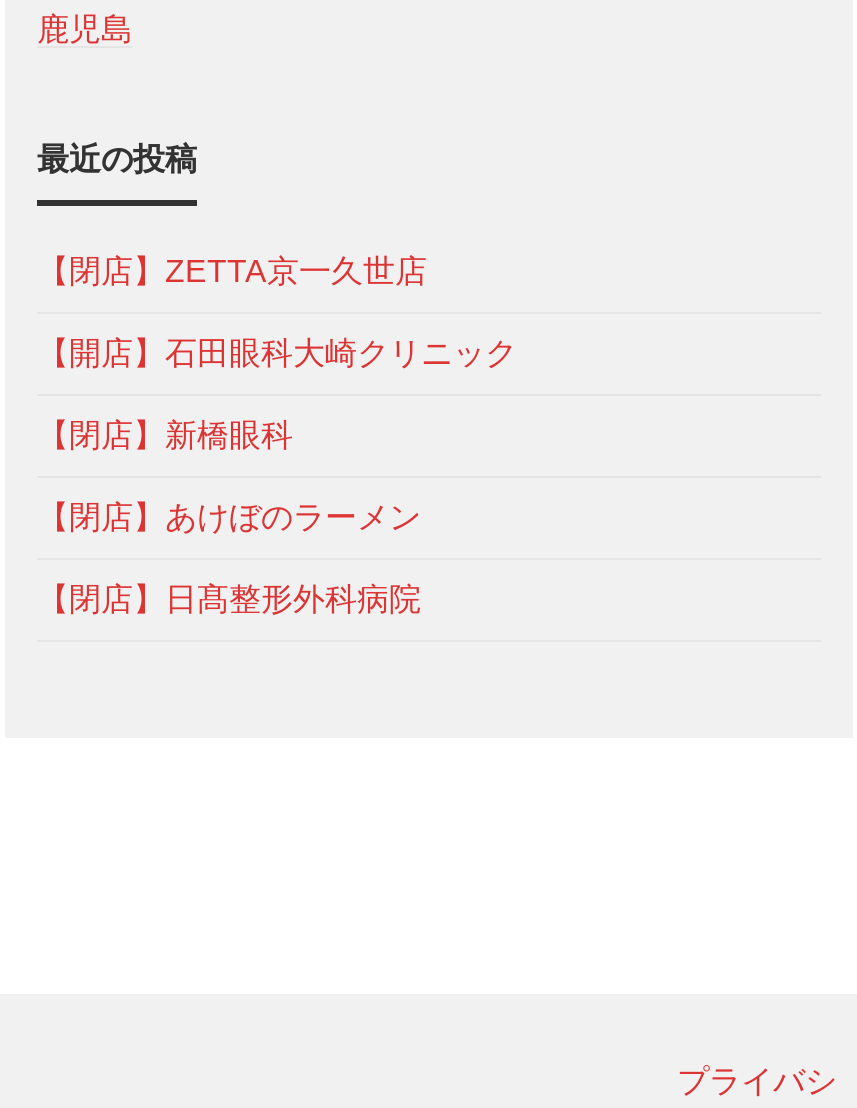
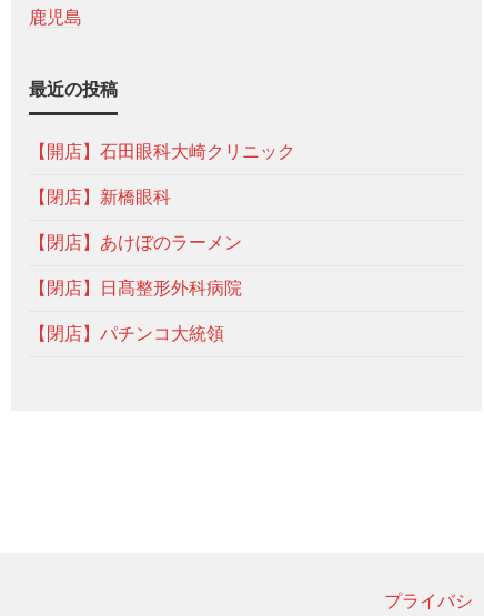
[37,255,427,289] 【閉店】ZETTA京一久世店 -> none
moved [37,337,517,617] -> [29,143,295,298]: 【開店】石田眼科大崎クリニック | 【閉店】新橋眼科 | 【閉店】あけぼのラーメン | 【閉店】日髙整形外科病院
none -> [29,325,224,343] 【閉店】パチンコ大統領

